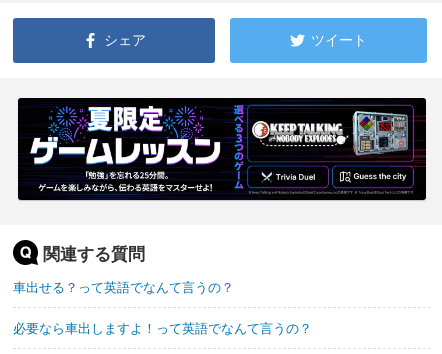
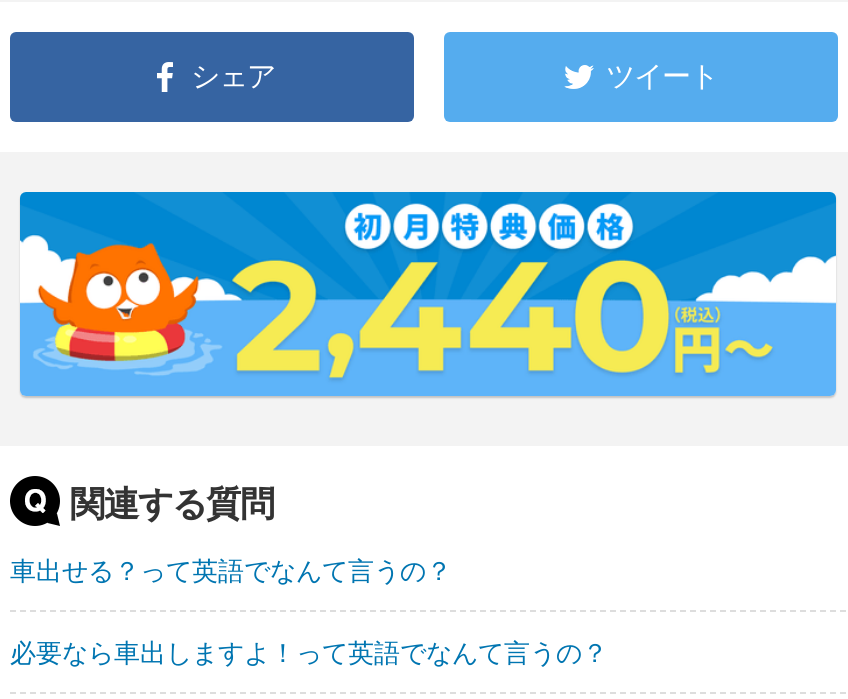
[17,97,427,201] [image] -> [18,190,838,398] [image]

